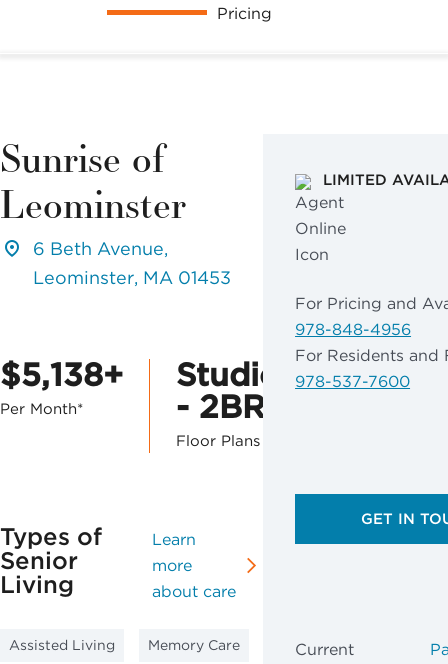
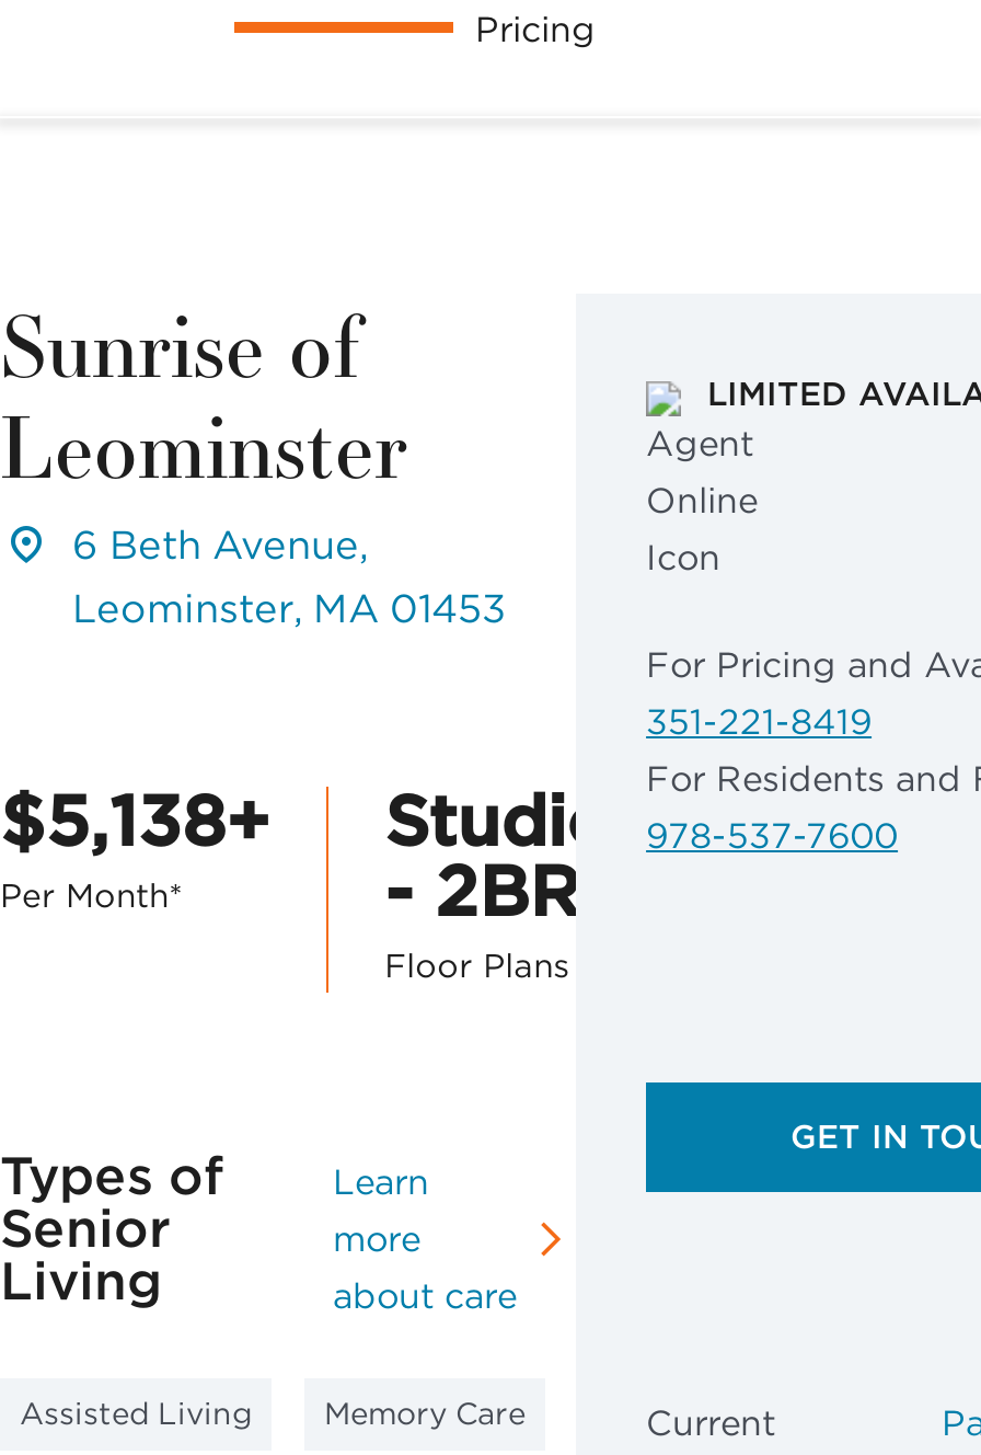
[295,320,411,339] 978-848-4956 -> [646,701,872,742] 351-221-8419

